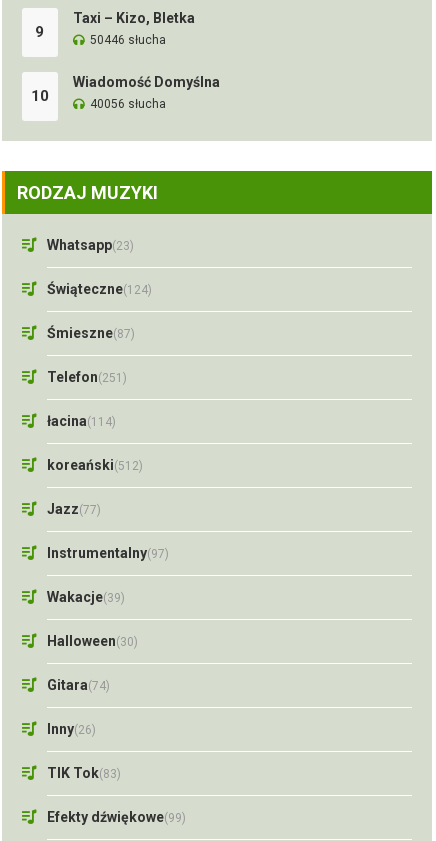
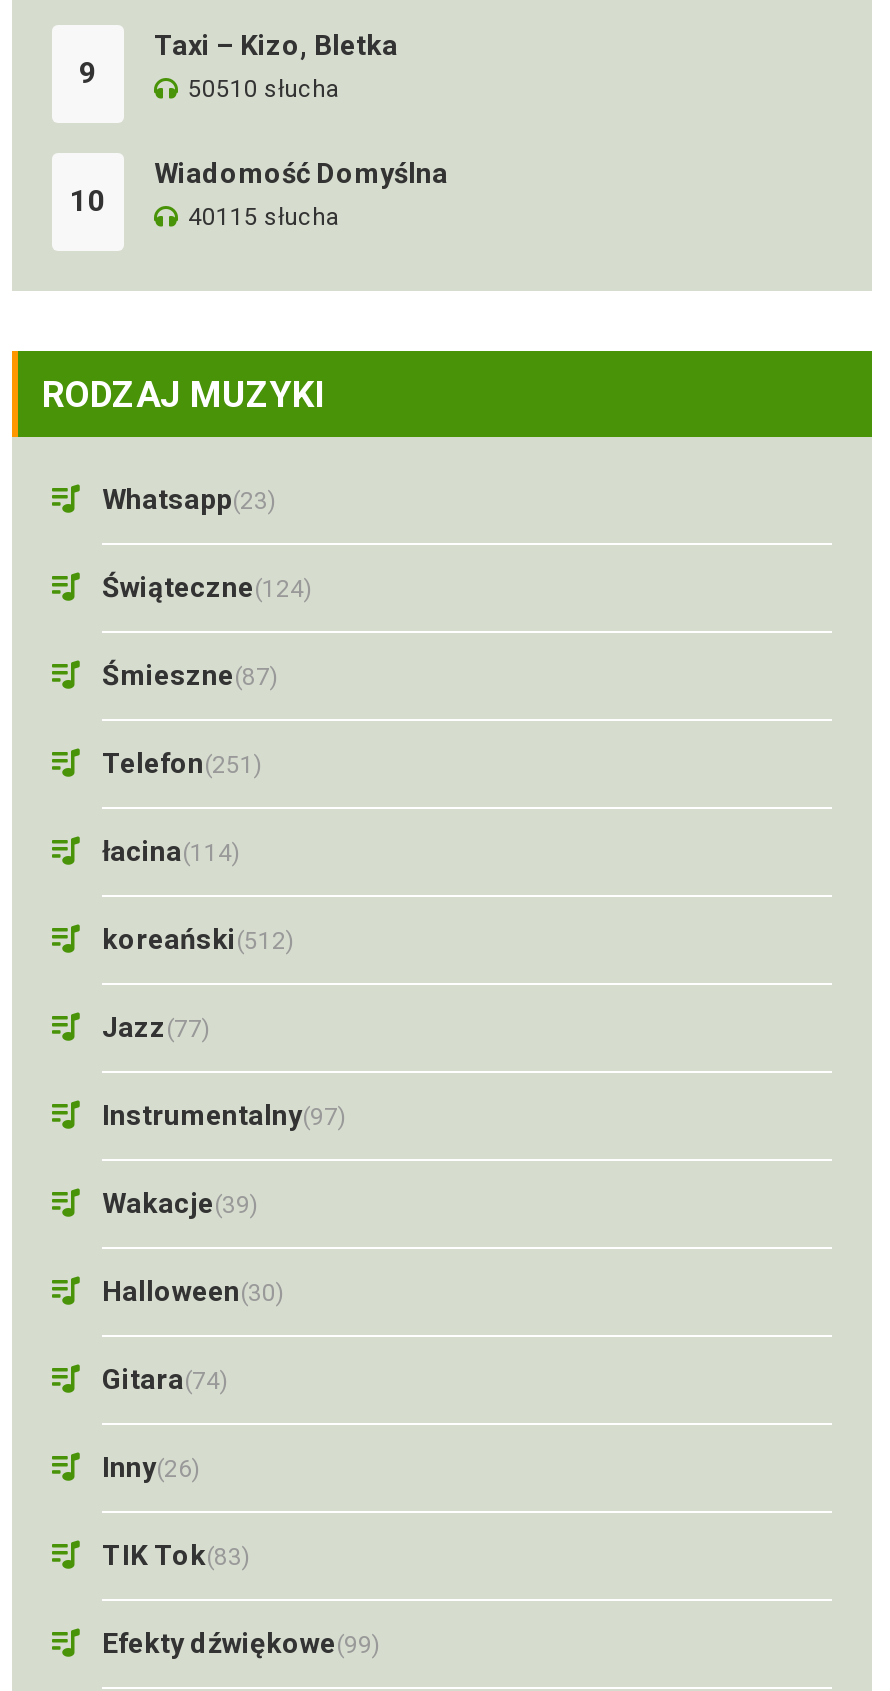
[90,33,166,47] 50446 słucha -> [188,75,340,103] 50510 słucha
[90,97,166,111] 40056 słucha -> [188,203,340,231] 40115 słucha

